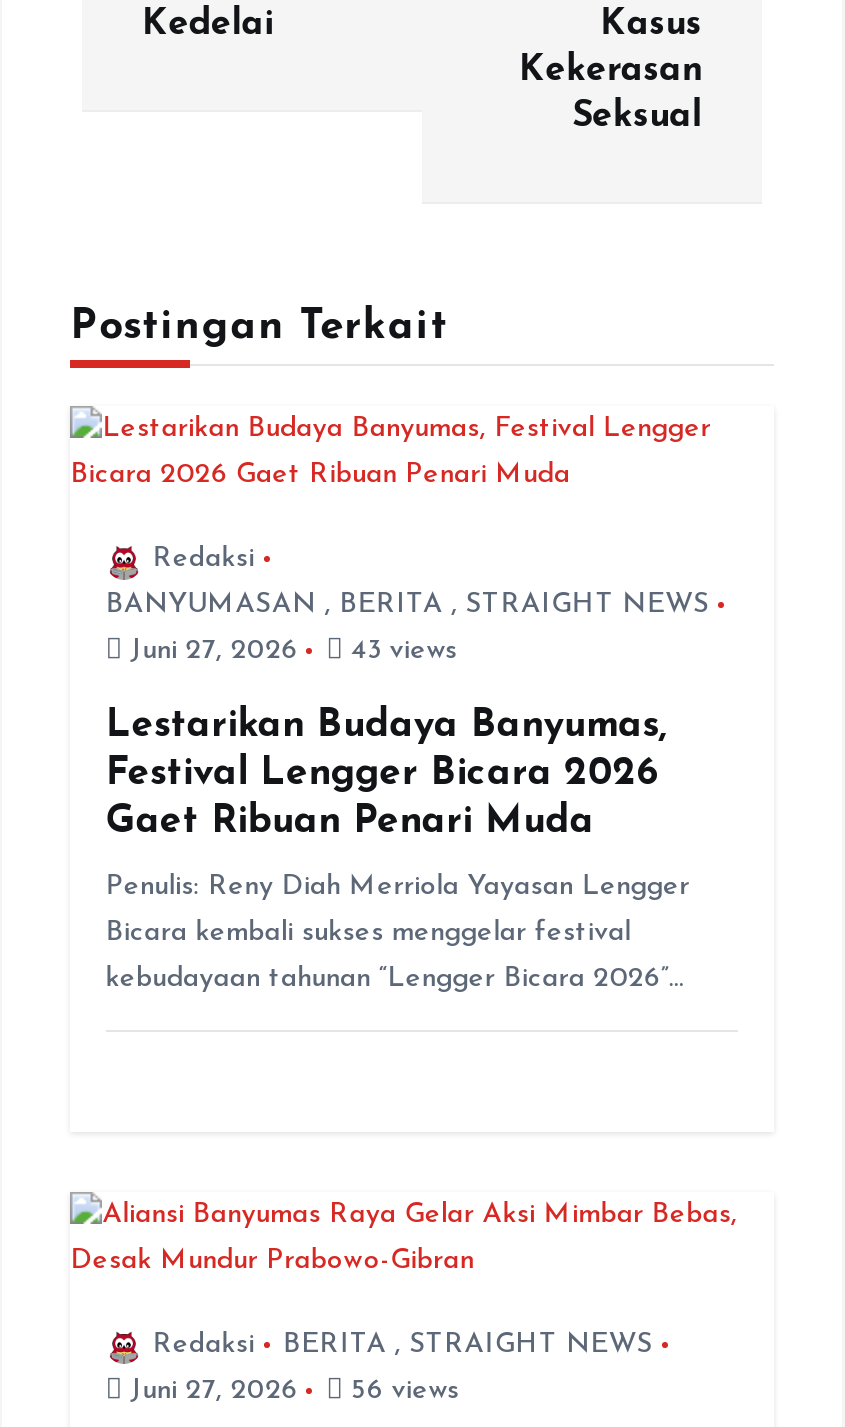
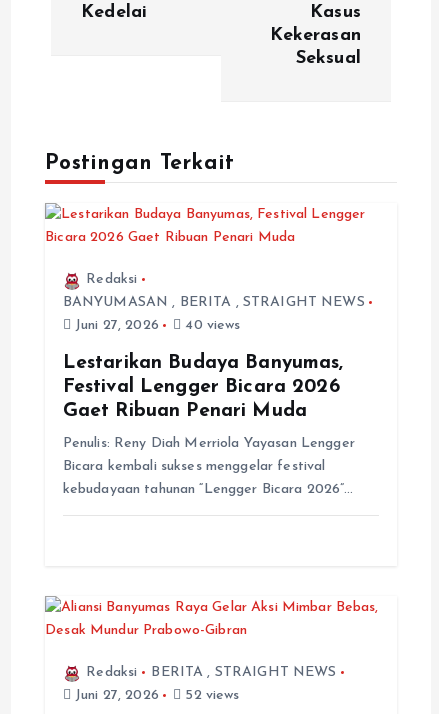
[122,636,457,666] Juni 27, 2026 43 views -> [71,318,240,333] Juni 27, 2026 40 views
[122,1376,459,1406] Juni 27, 2026 56 views -> [71,688,239,703] Juni 27, 2026 52 views

